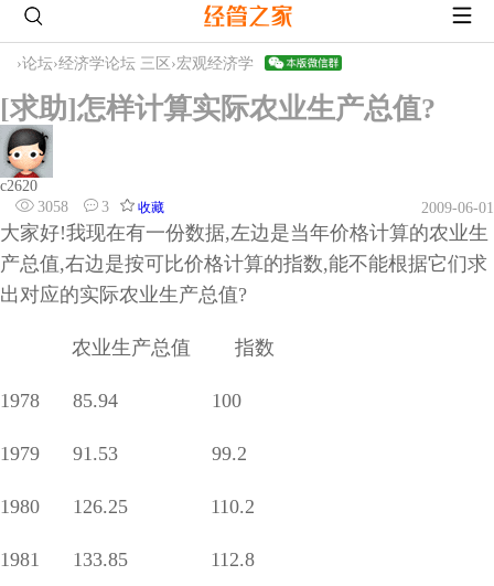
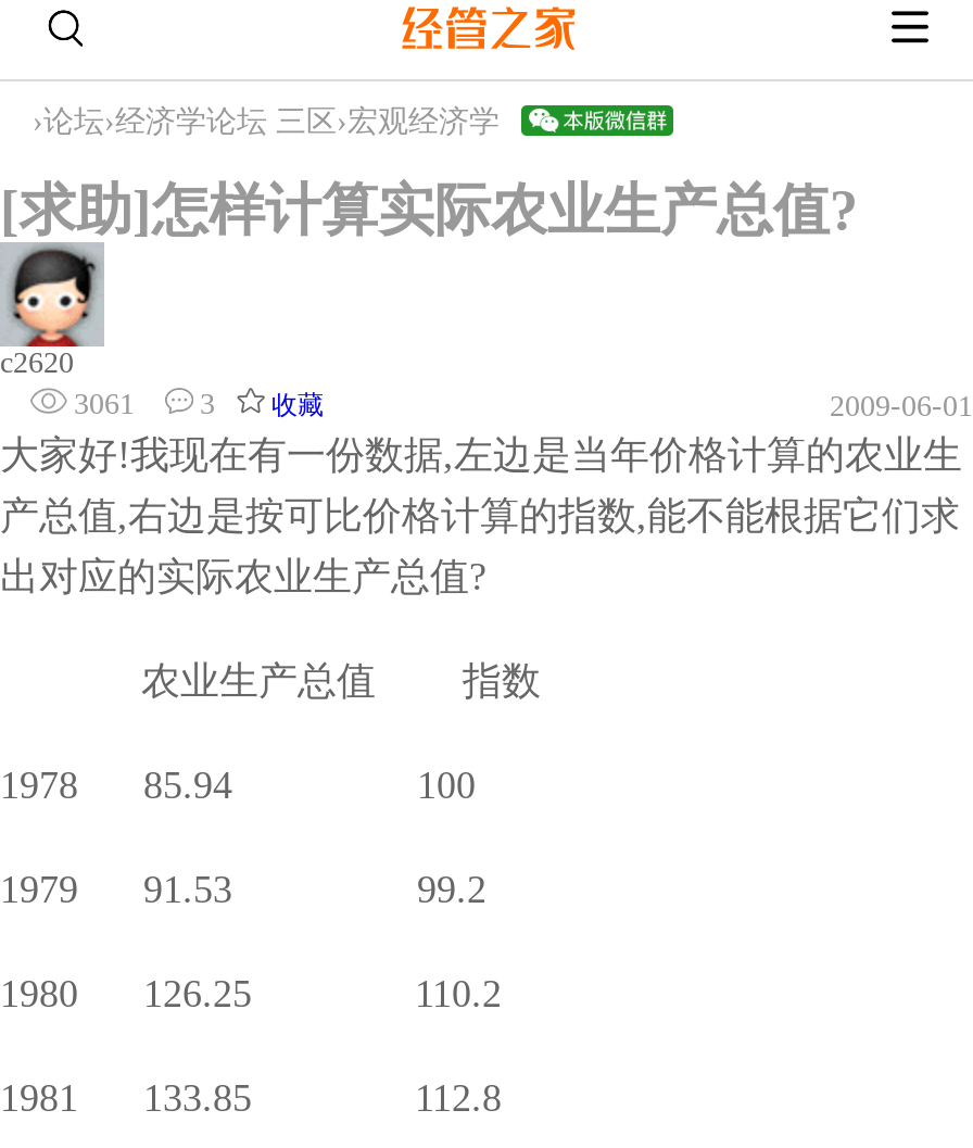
[37,198,164,215] 3058 3 收藏 -> [74,387,324,420] 3061 3 收藏

